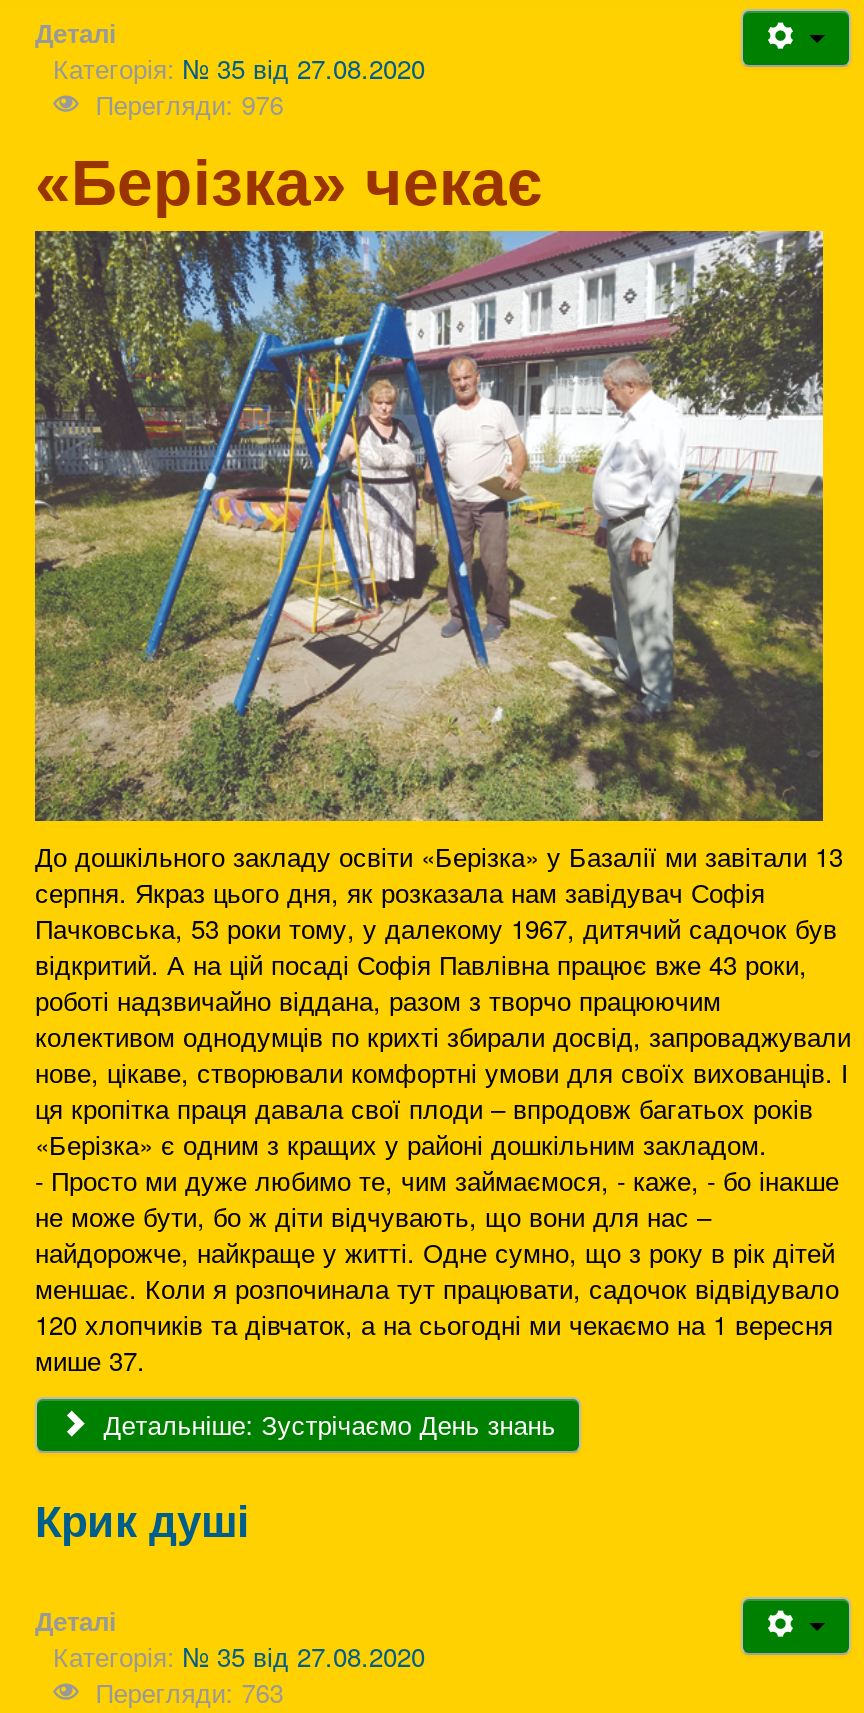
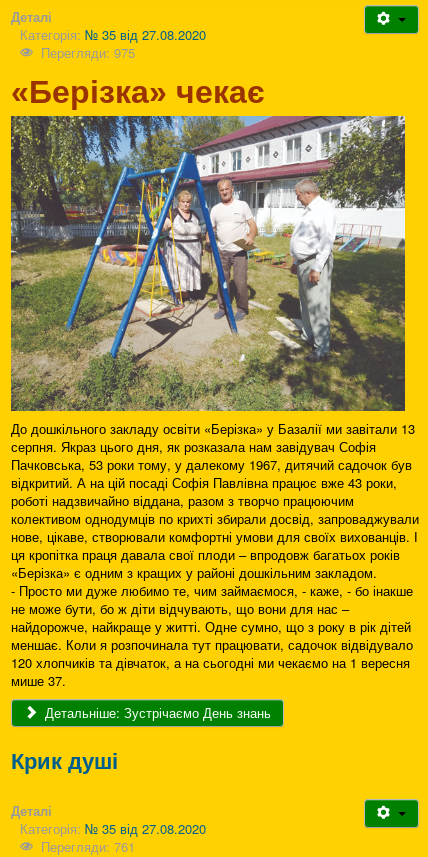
[95,85,283,123] Перегляди: 976 -> [41,43,135,62] Перегляди: 975
[95,1674,283,1712] Перегляди: 763 -> [41,837,135,856] Перегляди: 761

